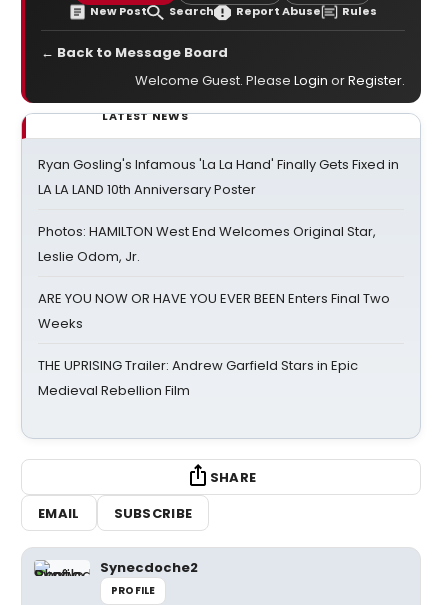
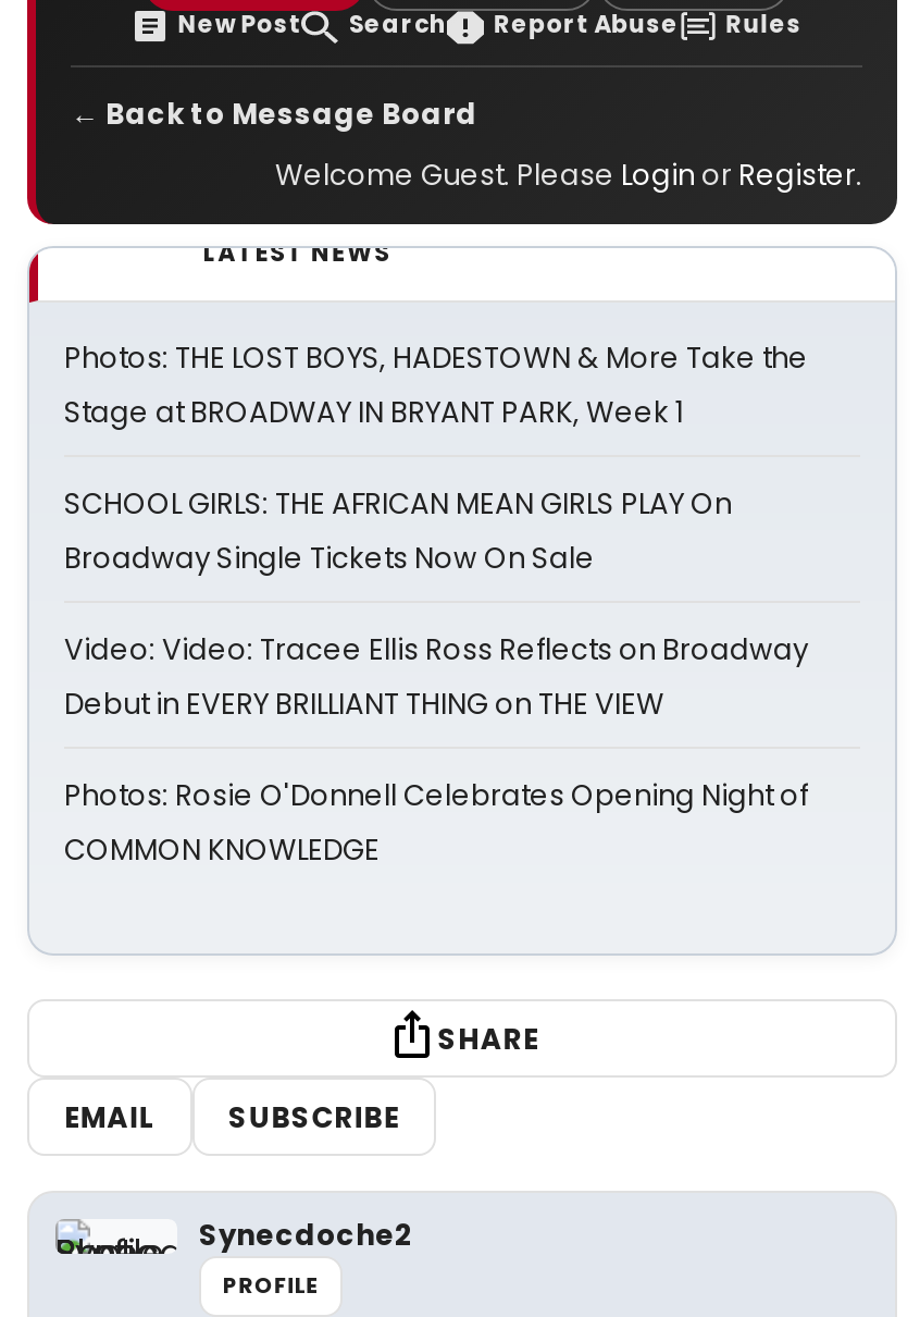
[38,155,399,199] Ryan Gosling's Infamous 'La La Hand' Finally Gets Fixed in | LA LA LAND 10th Anniversary Poster -> [64,337,808,433] Photos: THE LOST BOYS, HADESTOWN & More Take the | Stage at BROADWAY IN BRYANT PARK, Week 1
[38,222,376,266] Photos: HAMILTON West End Welcomes Original Star, | Leslie Odom, Jr. -> [64,483,732,579] SCHOOL GIRLS: THE AFRICAN MEAN GIRLS PLAY On | Broadway Single Tickets Now On Sale
[38,289,390,333] ARE YOU NOW OR HAVE YOU EVER BEEN Enters Final Two | Weeks -> [64,629,808,725] Video: Video: Tracee Ellis Ross Reflects on Broadway | Debut in EVERY BRILLIANT THING on THE VIEW
[38,356,358,400] THE UPRISING Trailer: Andrew Garfield Stars in Epic | Medieval Rebellion Film -> [64,775,808,871] Photos: Rosie O'Donnell Celebrates Opening Night of | COMMON KNOWLEDGE

